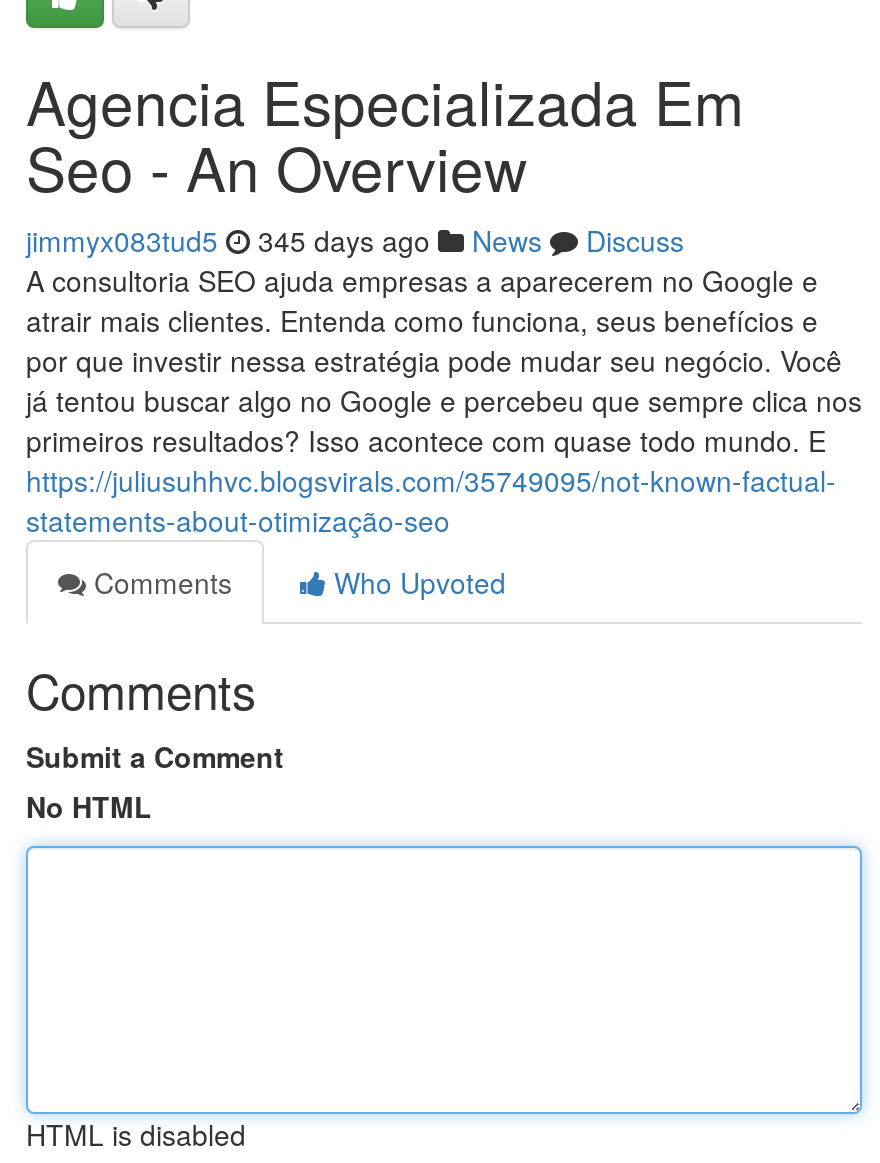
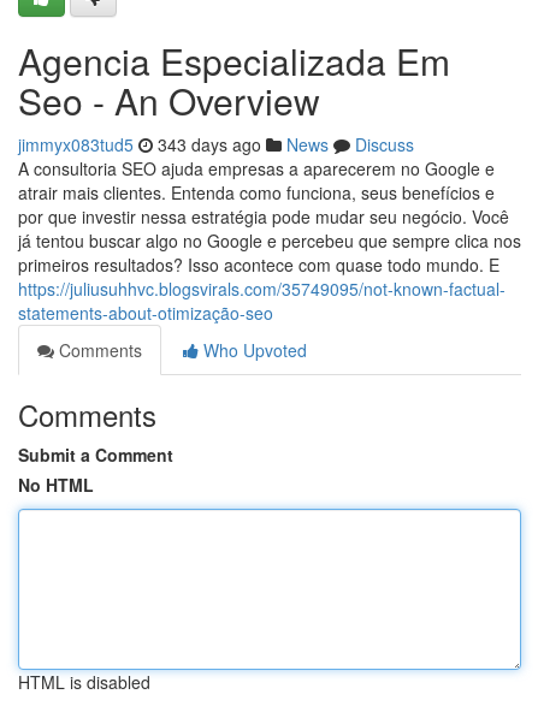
[26,220,684,260] jimmyx083tud5 345 days ago News Discuss -> [18,132,414,156] jimmyx083tud5 343 days ago News Discuss

